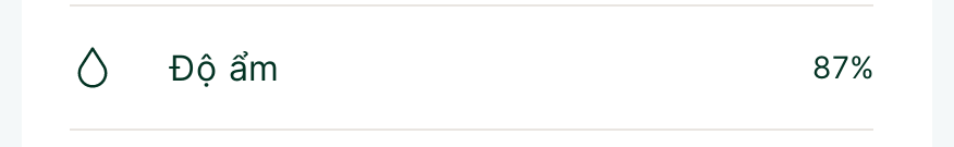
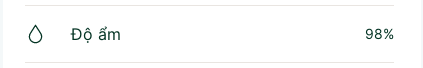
[812,48,873,85] 87% -> [365,25,394,42] 98%

